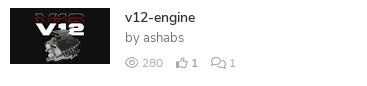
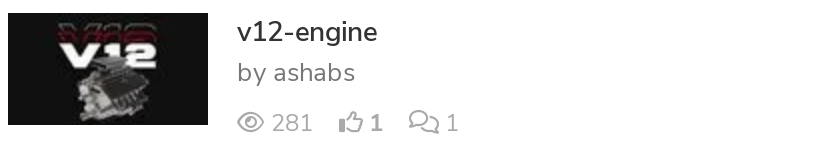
[138,57,165,69] 280 -> [265,112,319,136] 281

